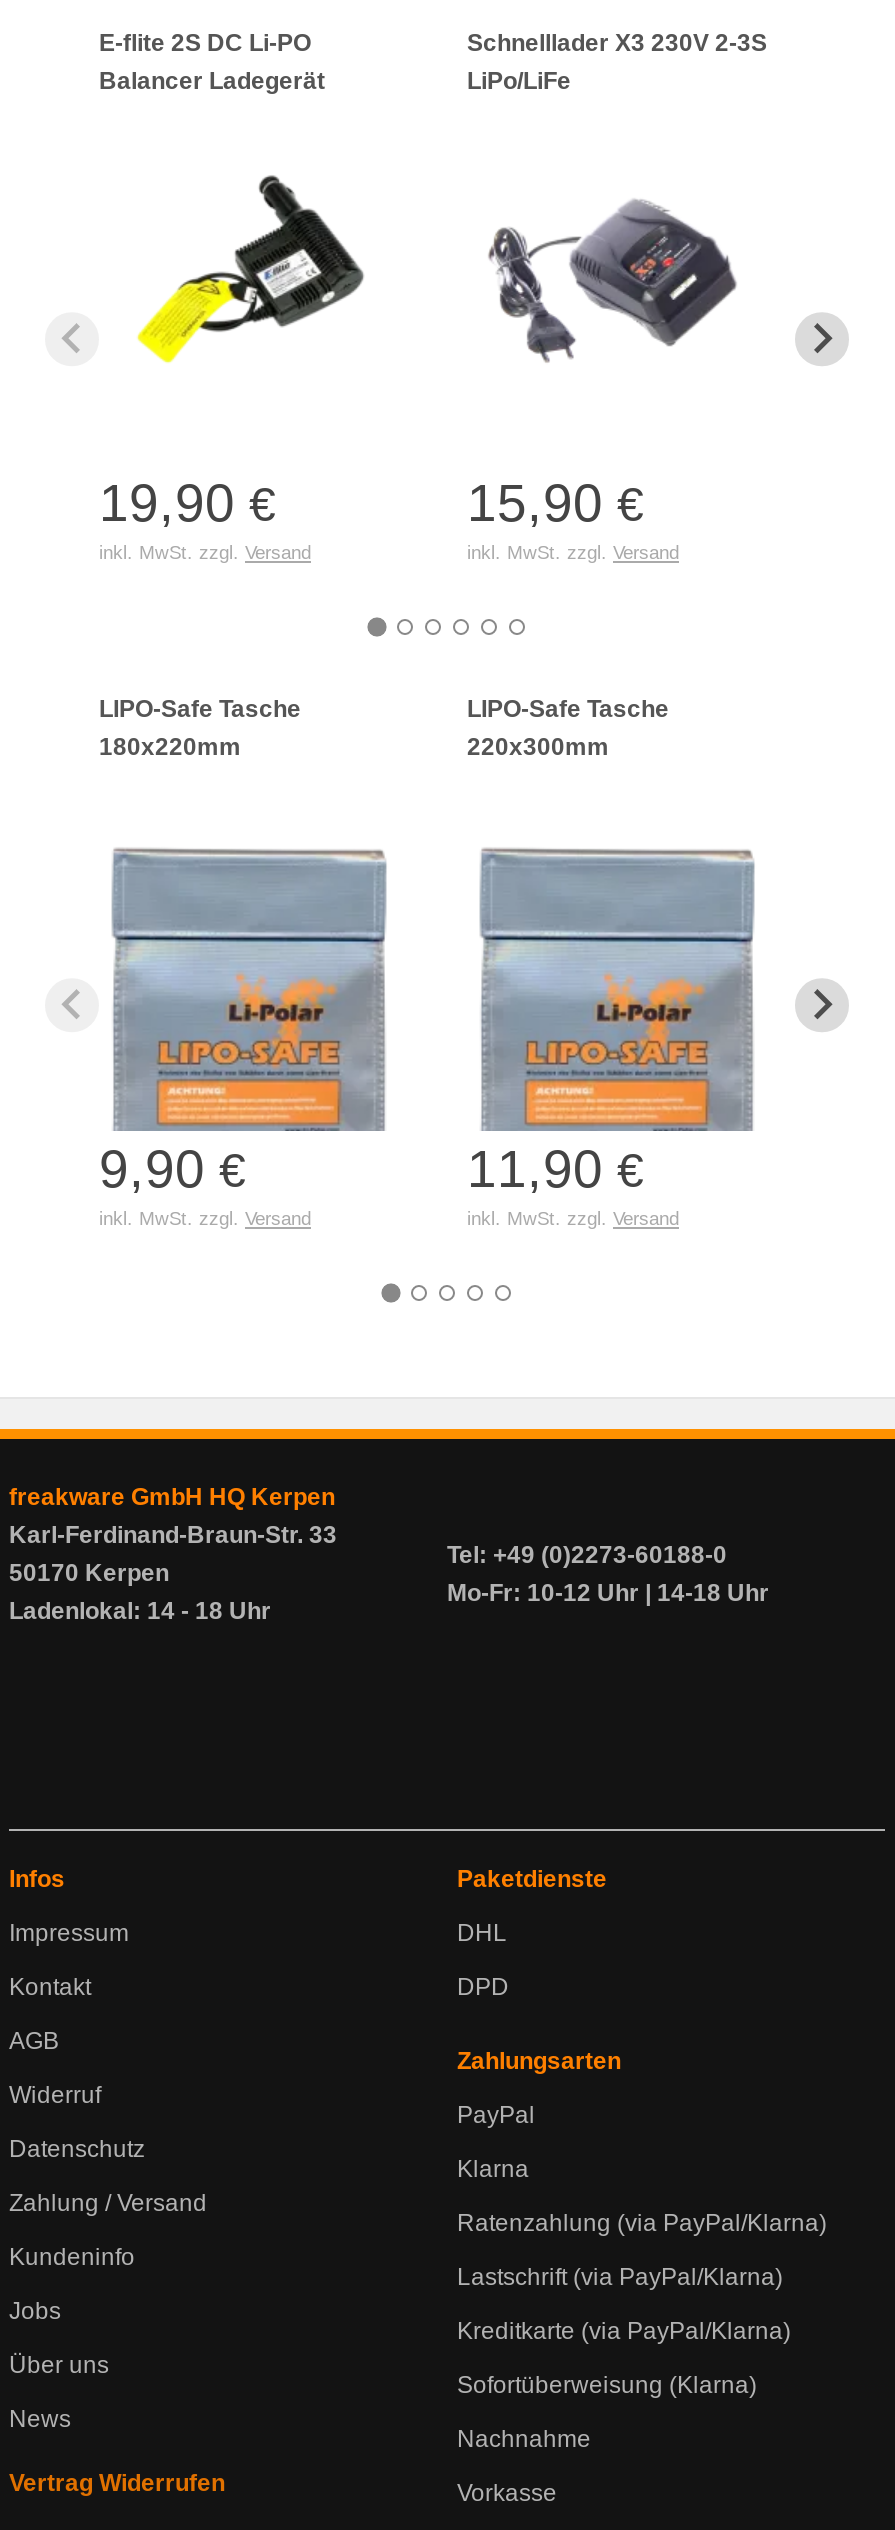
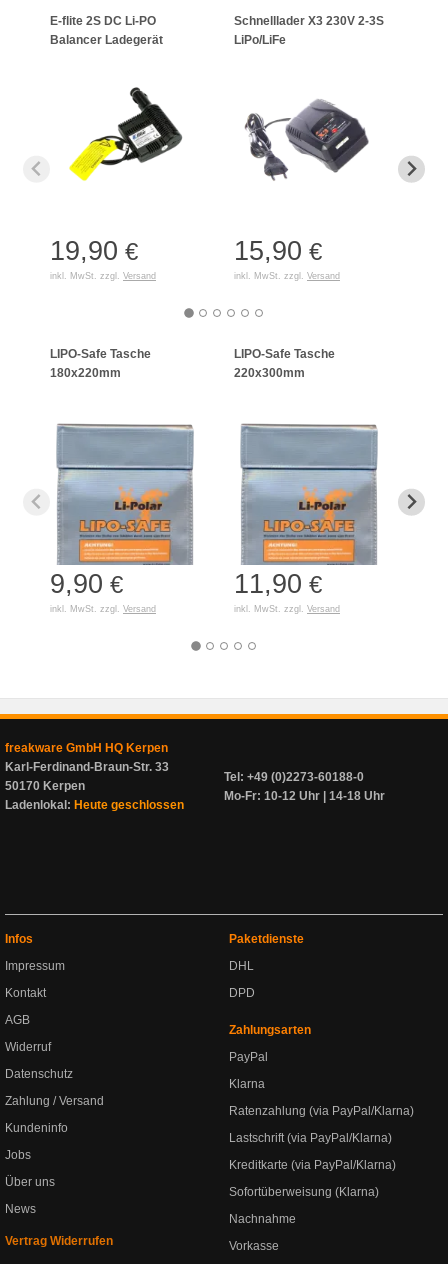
[9,1597,271,1625] Ladenlokal: 14 - 18 Uhr -> [5,798,184,812] Ladenlokal: Heute geschlossen

